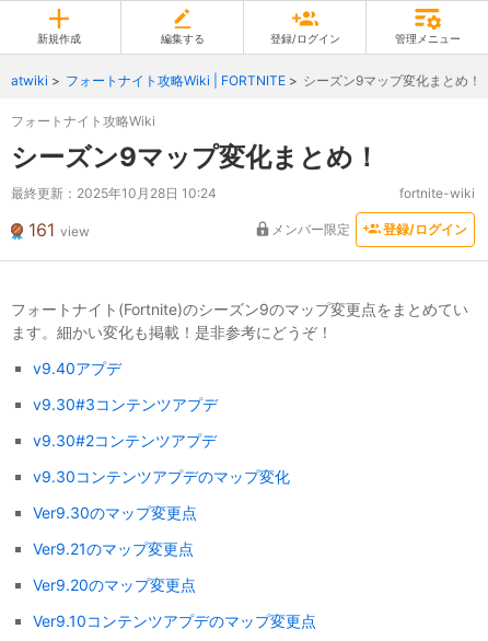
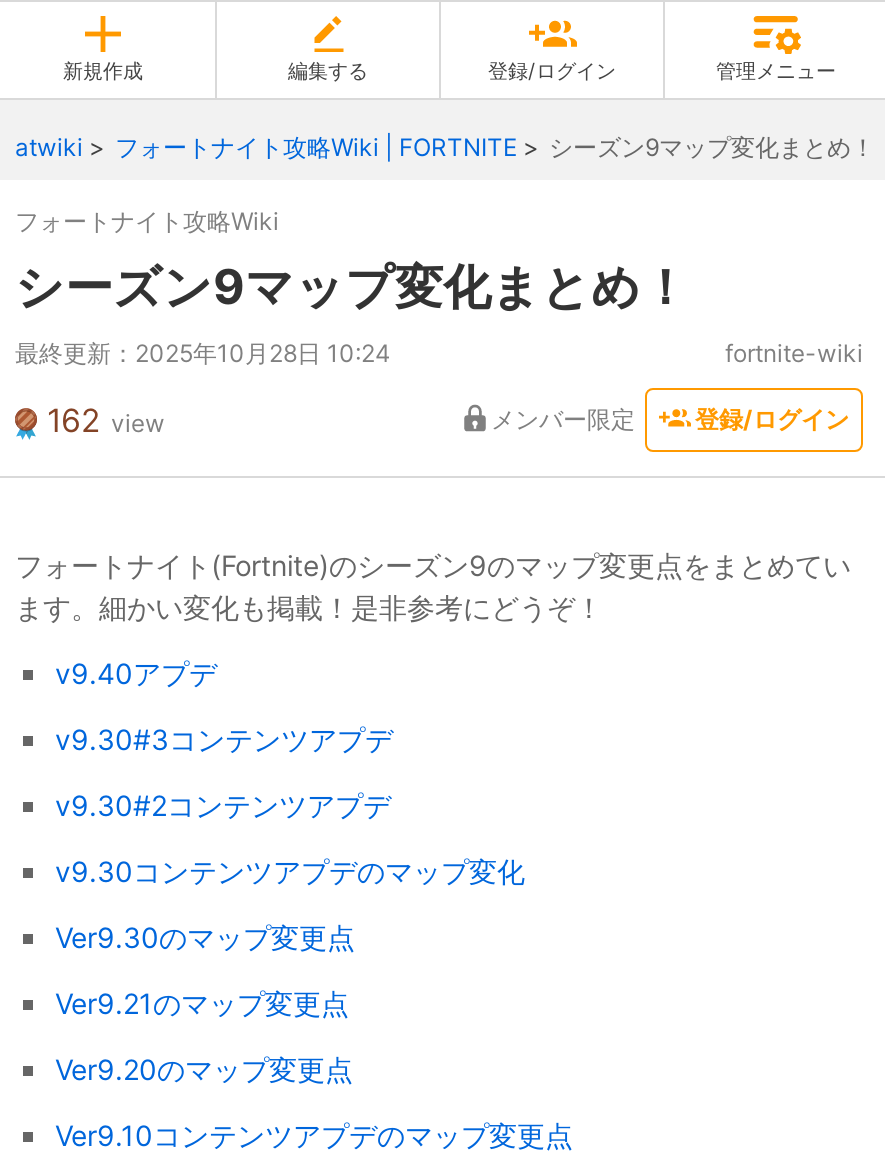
[28,219,90,241] 161 view -> [47,400,165,440] 162 view

